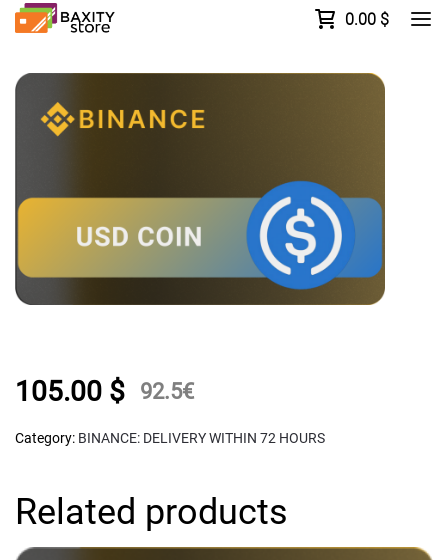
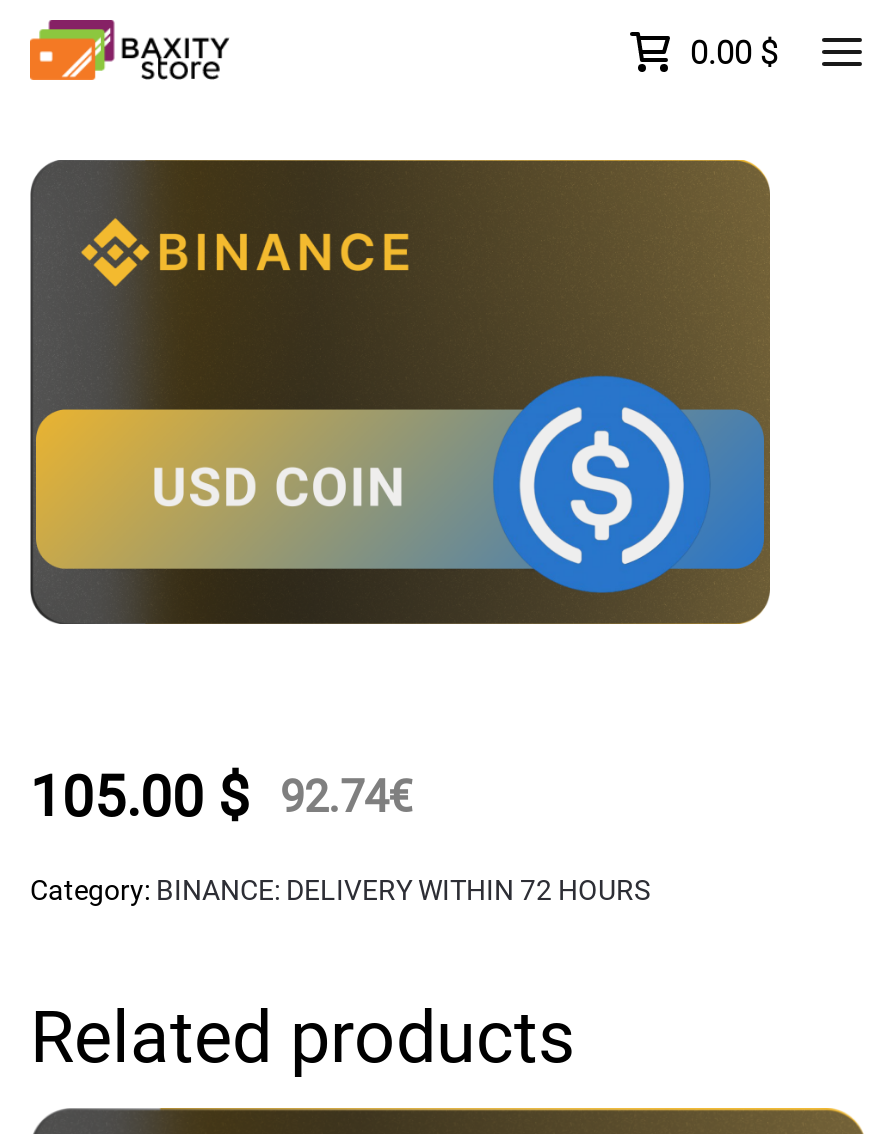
[15,375,194,408] 105.00 $ 92.5€ -> [30,763,412,829] 105.00 $ 92.74€

